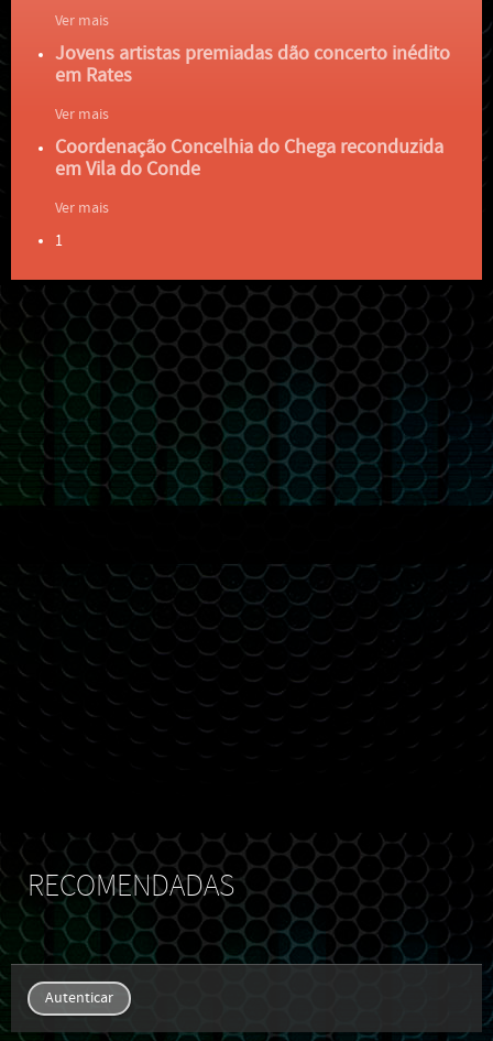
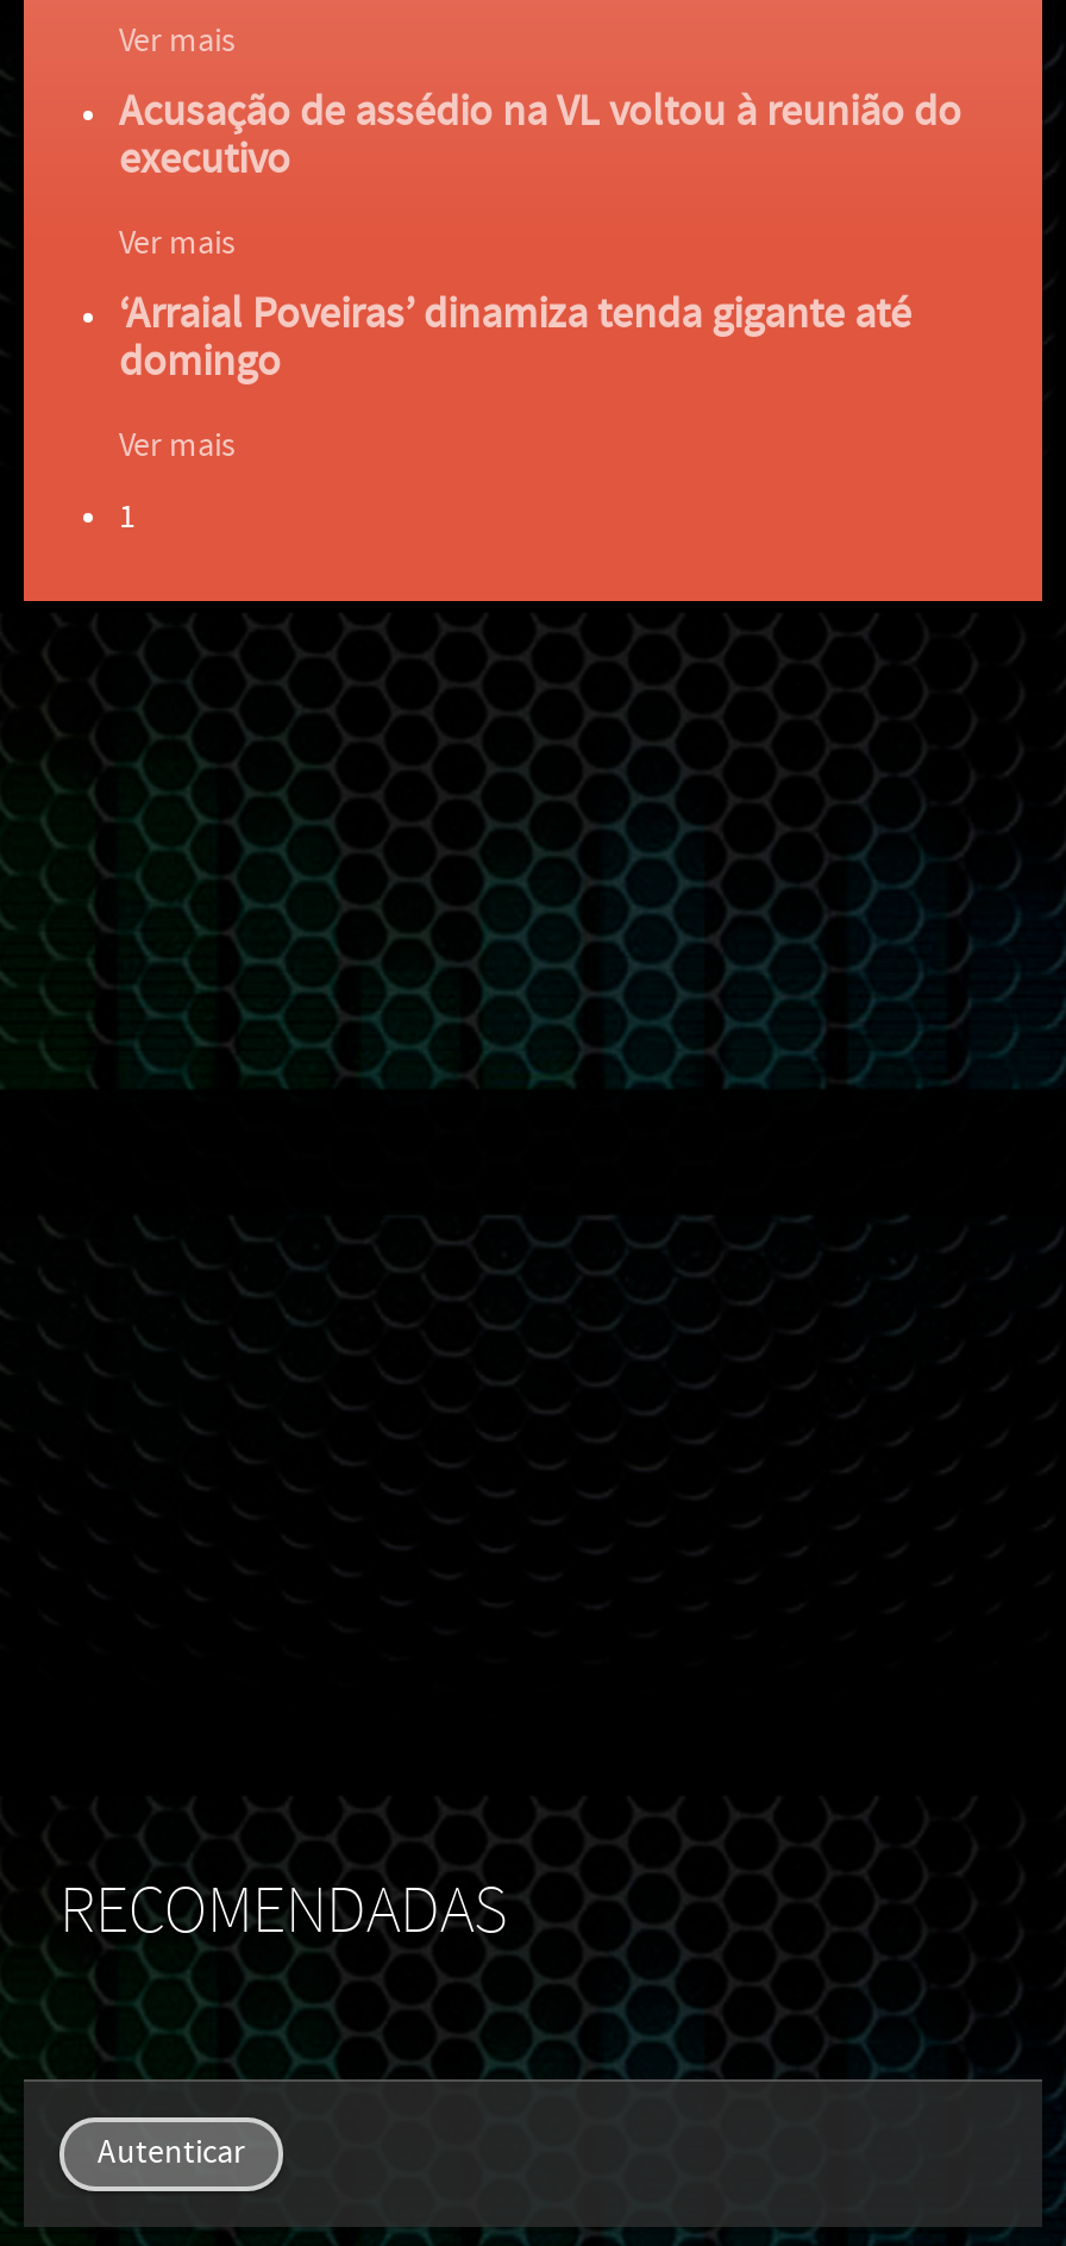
[55,42,450,87] Jovens artistas premiadas dão concerto inédito | em Rates -> [119,86,961,184] Acusação de assédio na VL voltou à reunião do | executivo
[55,135,443,180] Coordenação Concelhia do Chega reconduzida | em Vila do Conde -> [119,289,911,386] ‘Arraial Poveiras’ dinamiza tenda gigante até | domingo

